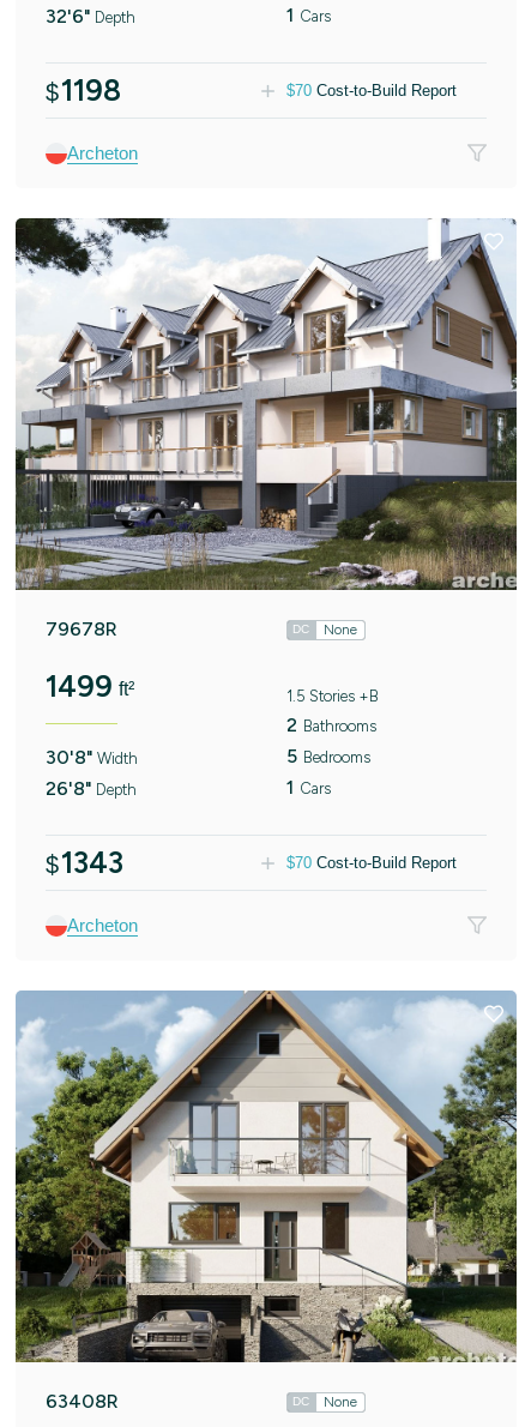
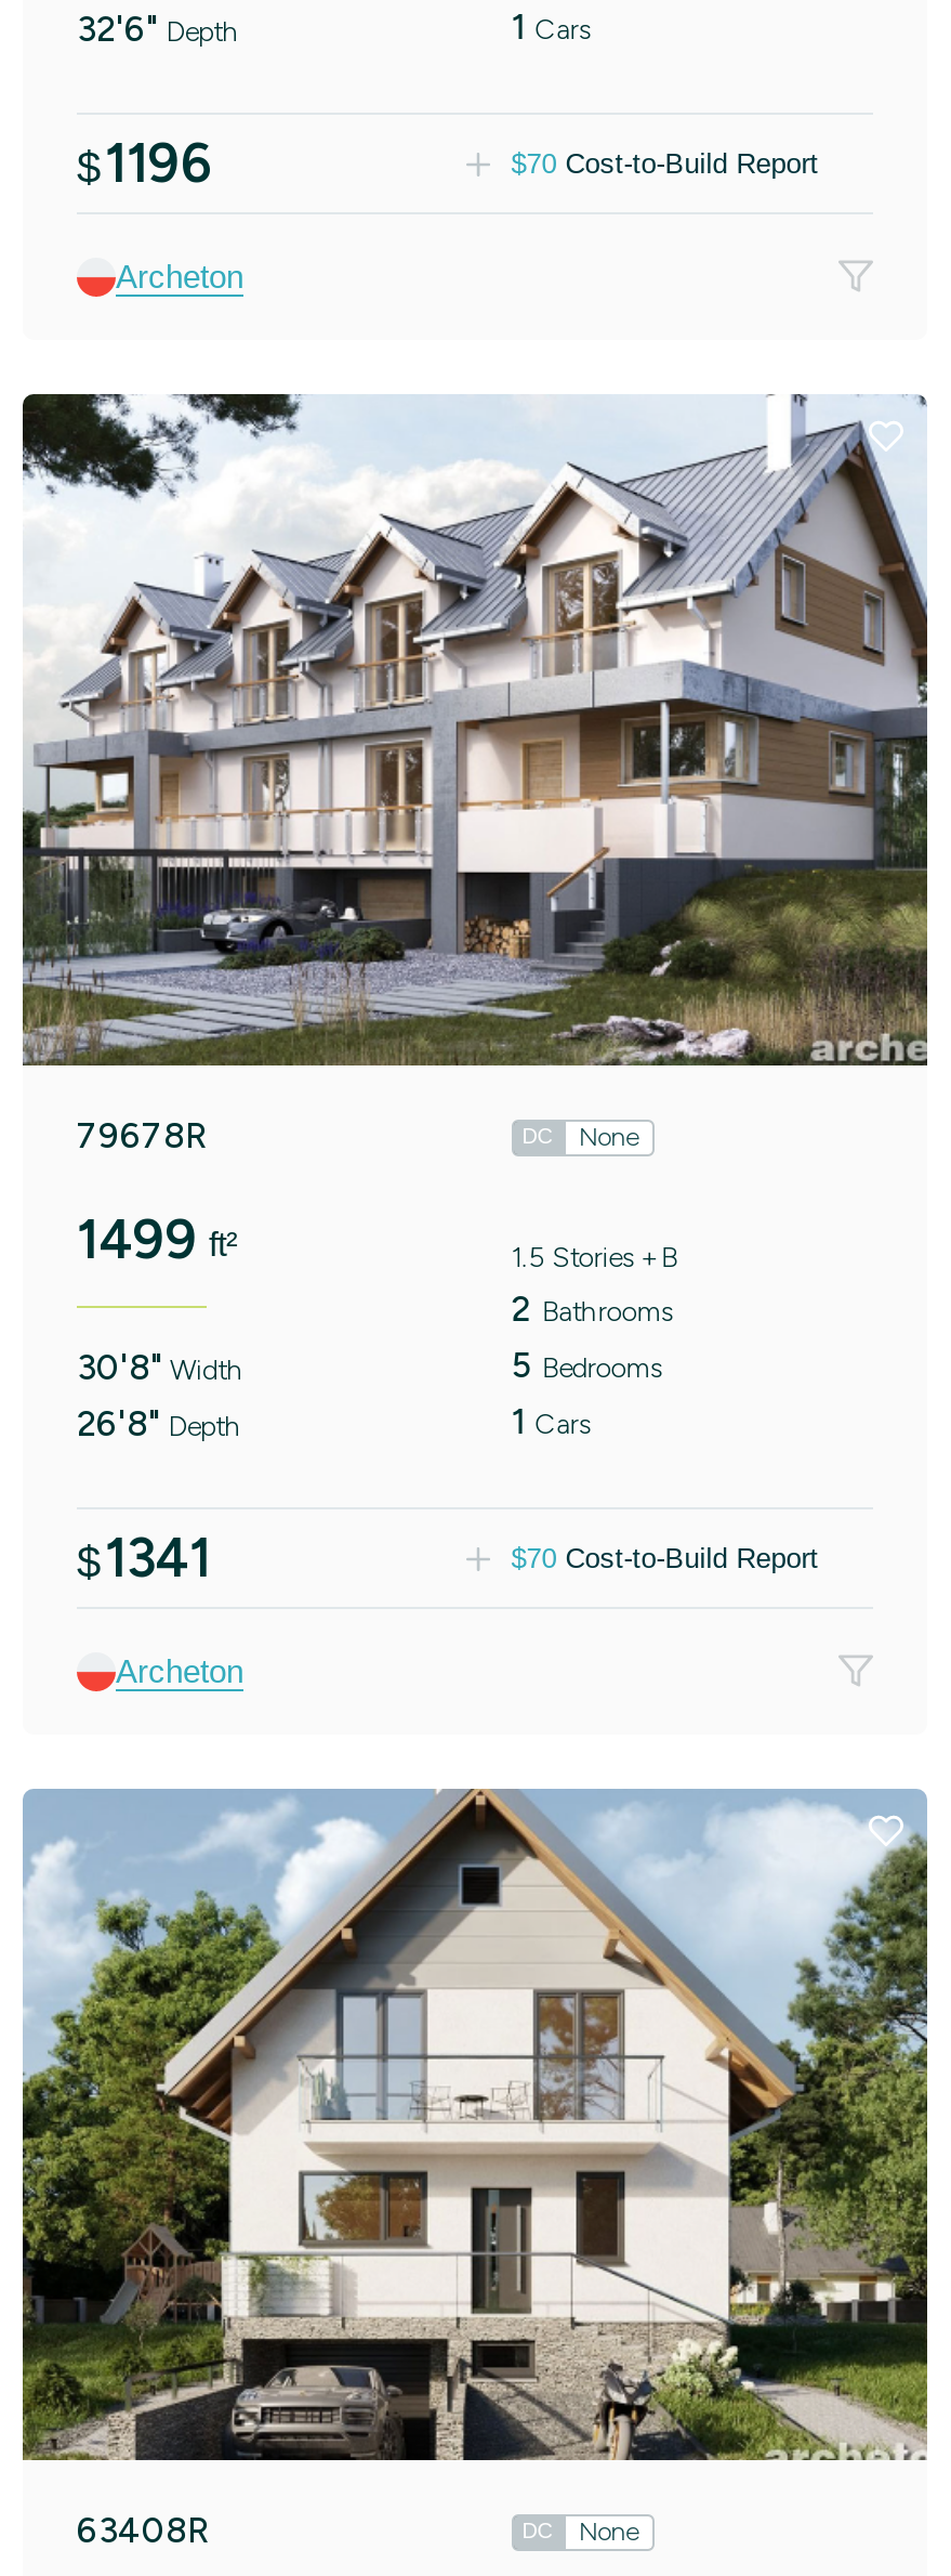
[46,72,121,108] $ 1198 -> [77,130,213,195] $ 1196
[46,844,123,880] $ 1343 -> [77,1525,211,1590] $ 1341

